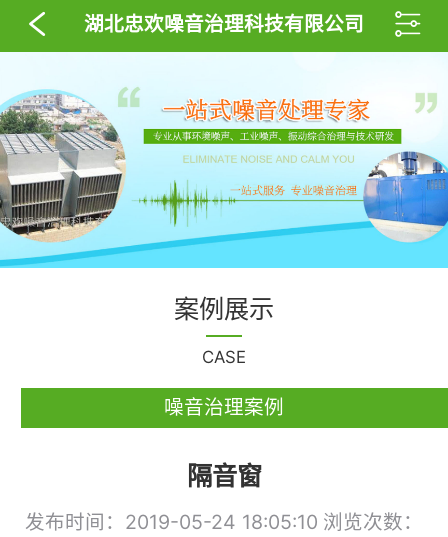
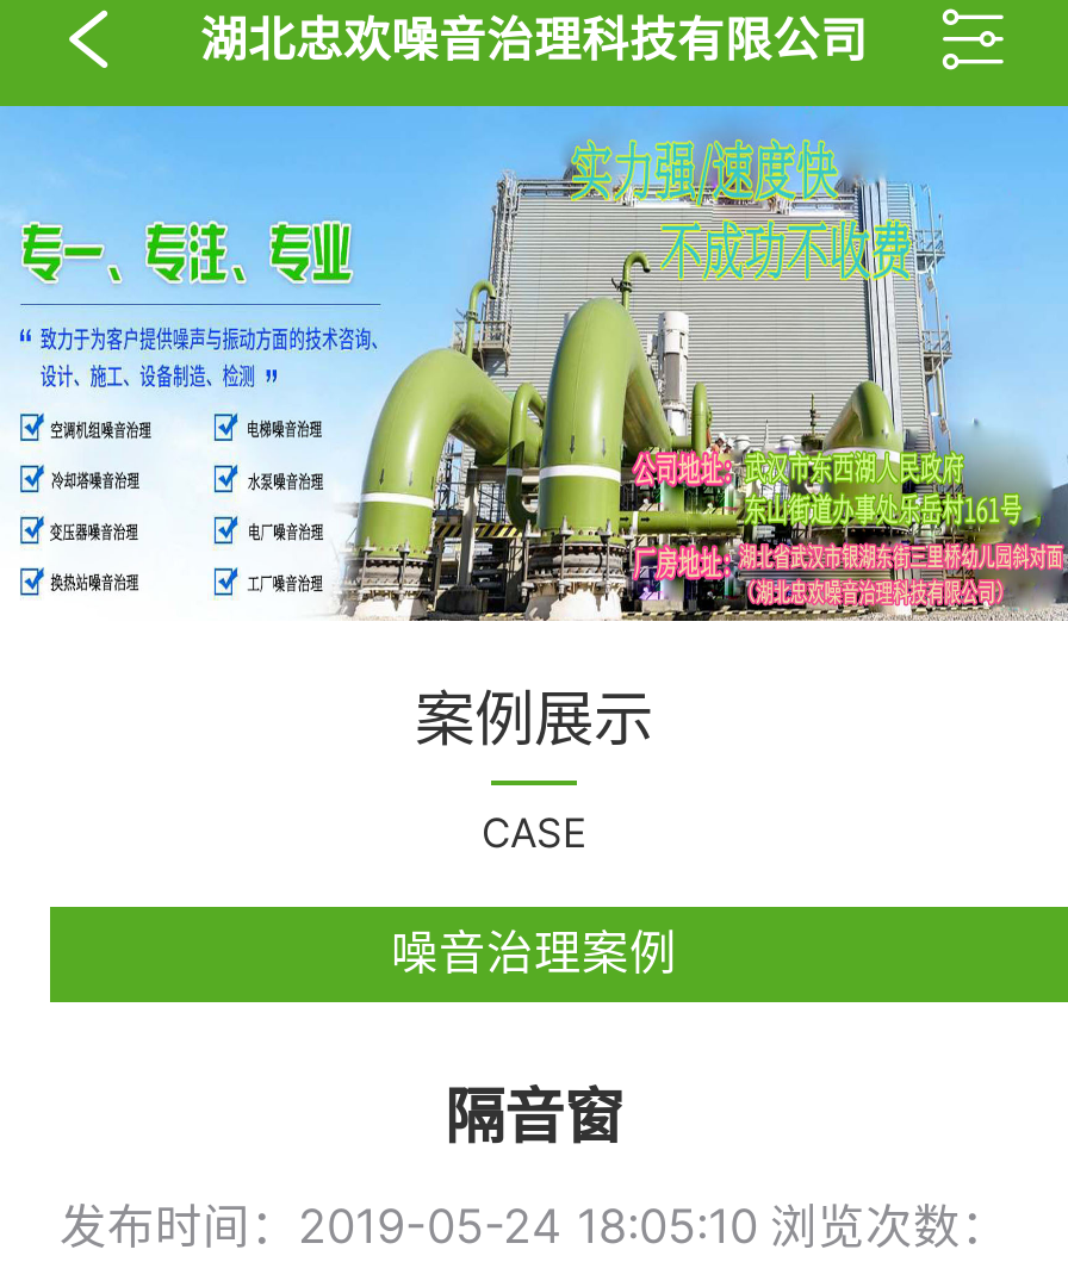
[3,51,445,269] [image] -> [7,104,1061,623] [image]

